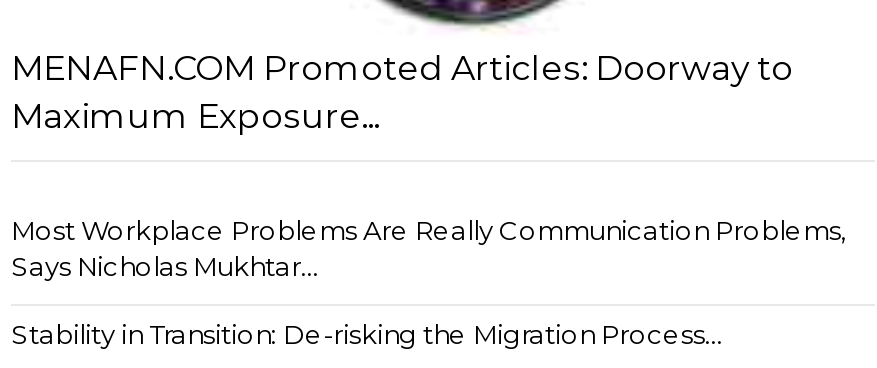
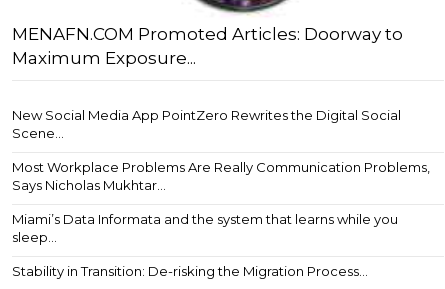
none -> [12,107,401,141] New Social Media App PointZero Rewrites the Digital Social | Scene...
none -> [12,211,398,245] Miami’s Data Informata and the system that learns while you | sleep...

